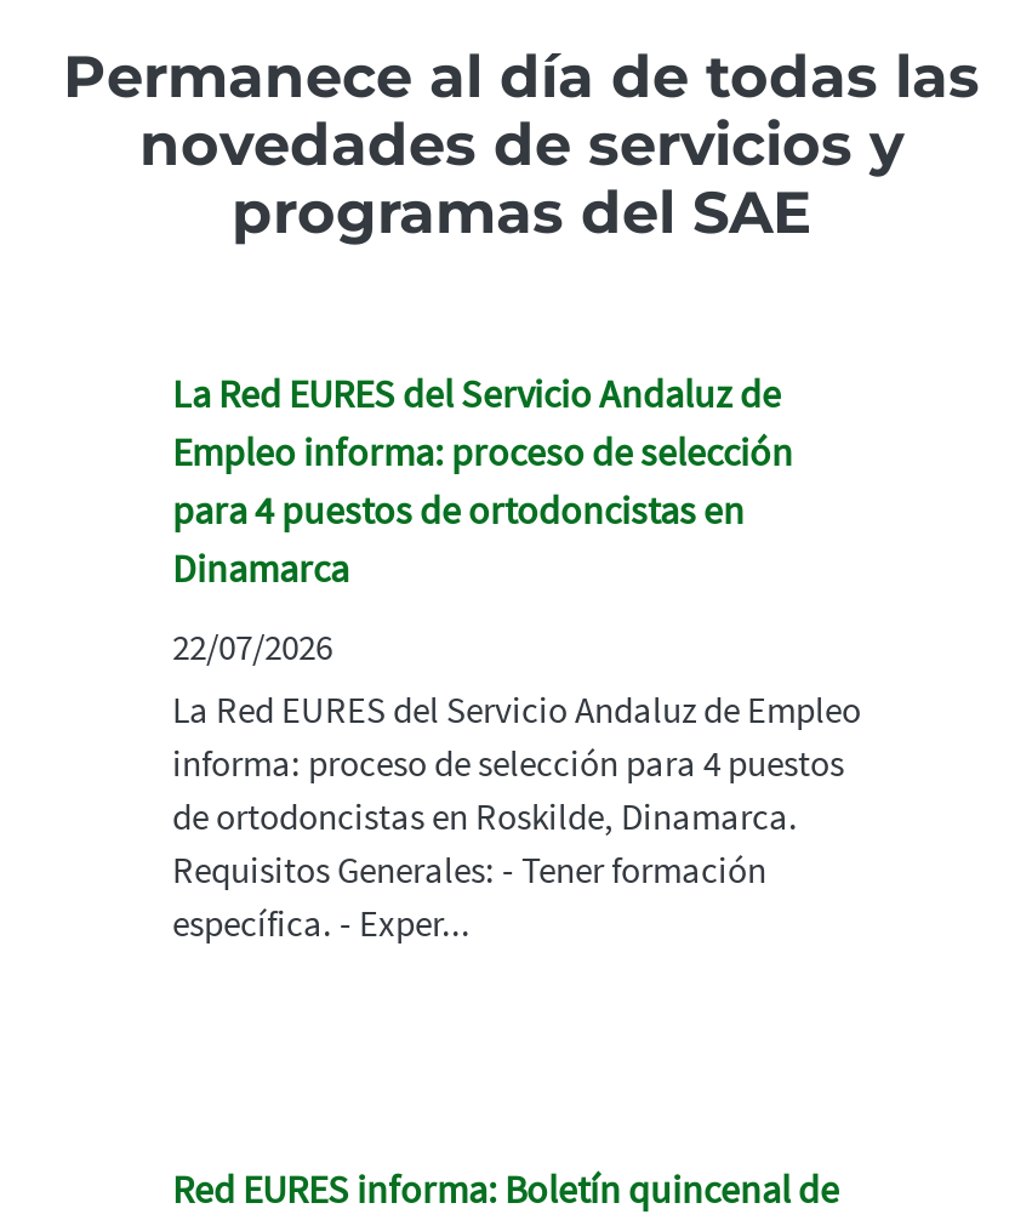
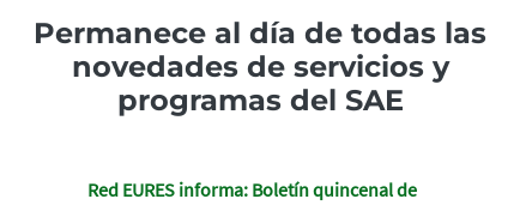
[172,369,861,946] La Red EURES del Servicio Andaluz de | Empleo informa: proceso de selección | para 4 puestos de ortodoncistas en | Dinamarca | 22/07/2026 | La Red EURES del Servicio Andaluz de Empleo | informa: proceso de selección para 4 puestos | de ortodoncistas en Roskilde, Dinamarca. | Requisitos Generales: - Tener formación | específica. - Exper... -> none

